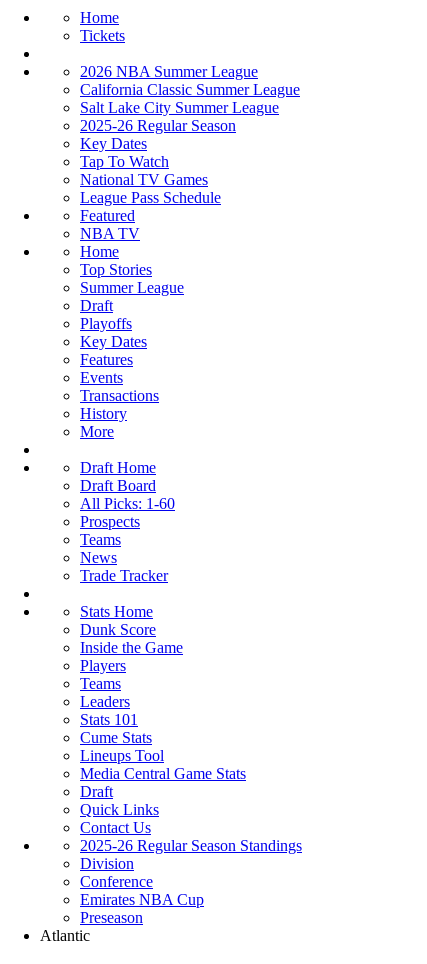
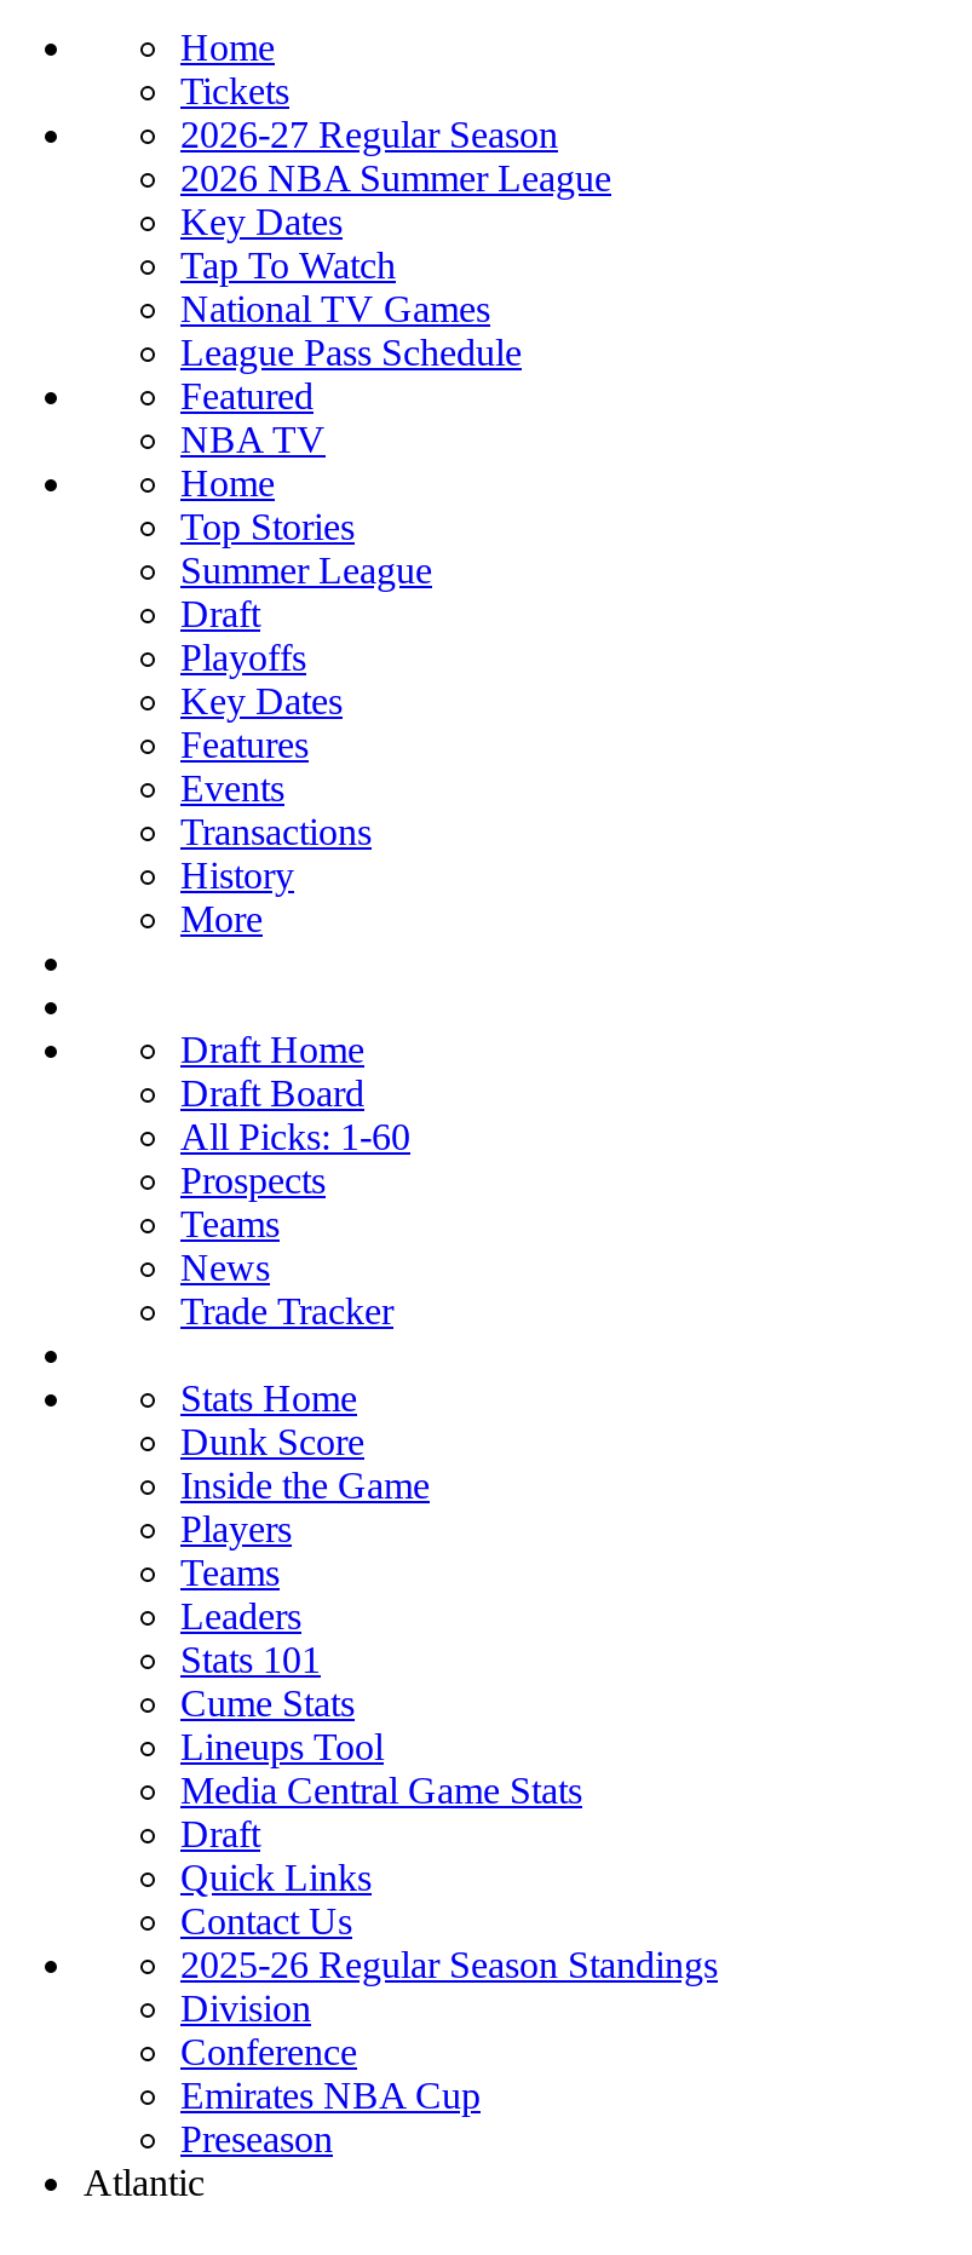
none -> [180,114,558,155] 2026-27 Regular Season
[80,81,300,134] California Classic Summer League | Salt Lake City Summer League | 2025-26 Regular Season -> none
moved [80,135,221,440] -> [180,201,522,939]: Key Dates | Tap To Watch | National TV Games | ... | History | More

